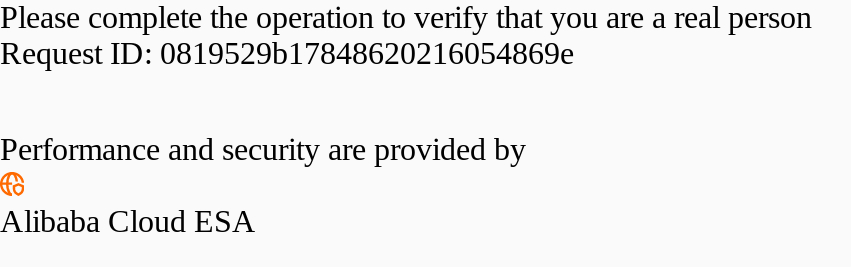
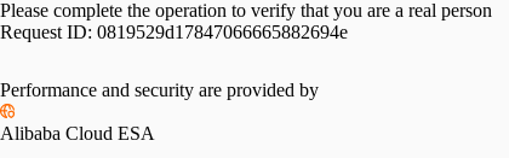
[0,36,574,70] Request ID: 0819529b17848620216054869e -> [0,22,348,42] Request ID: 0819529d17847066665882694e

